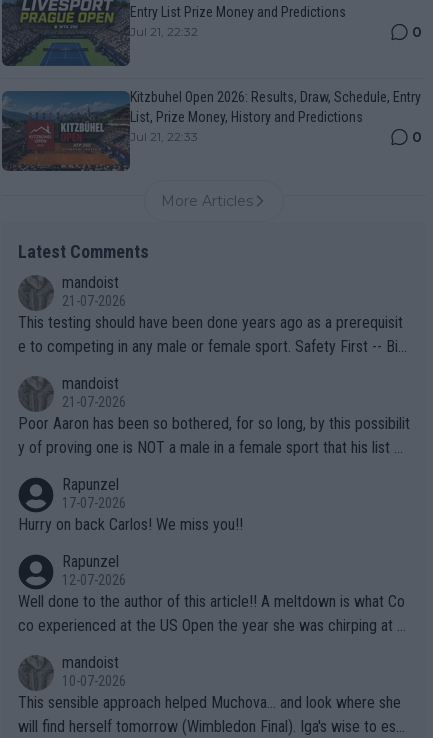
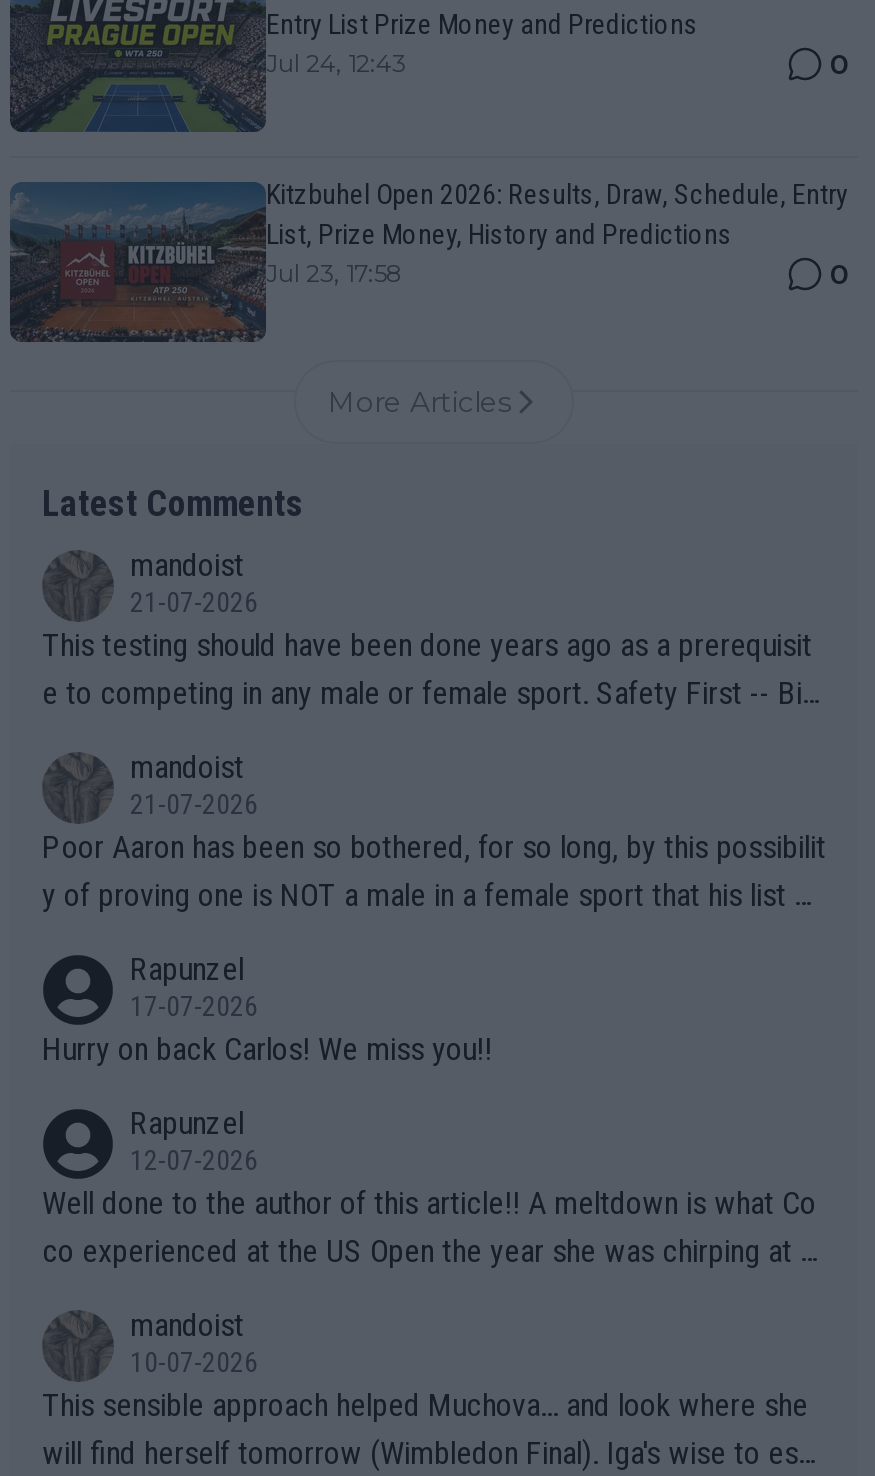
[130,23,198,38] Jul 21, 22:32 -> [266,47,406,77] Jul 24, 12:43
[130,128,198,143] Jul 21, 22:33 -> [266,257,402,287] Jul 23, 17:58

